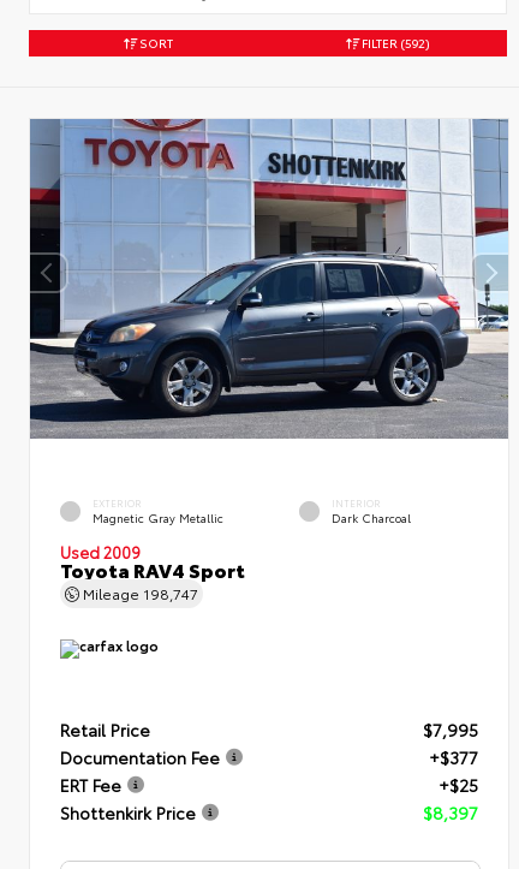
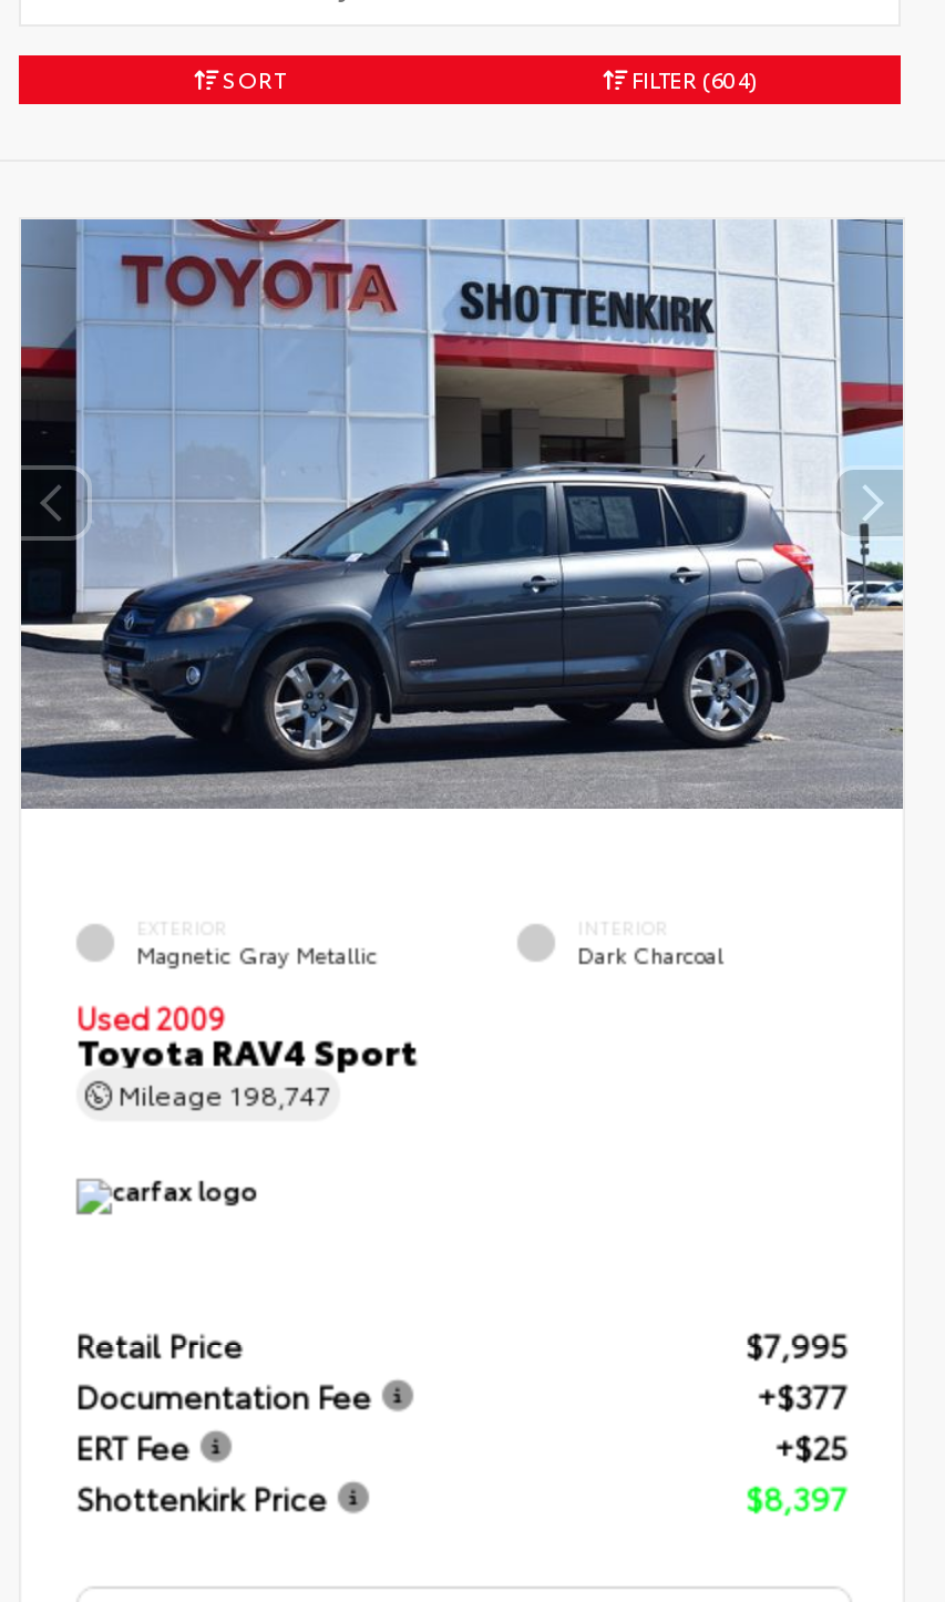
[359,33,429,51] FILTER (592) -> [627,62,758,95] FILTER (604)

